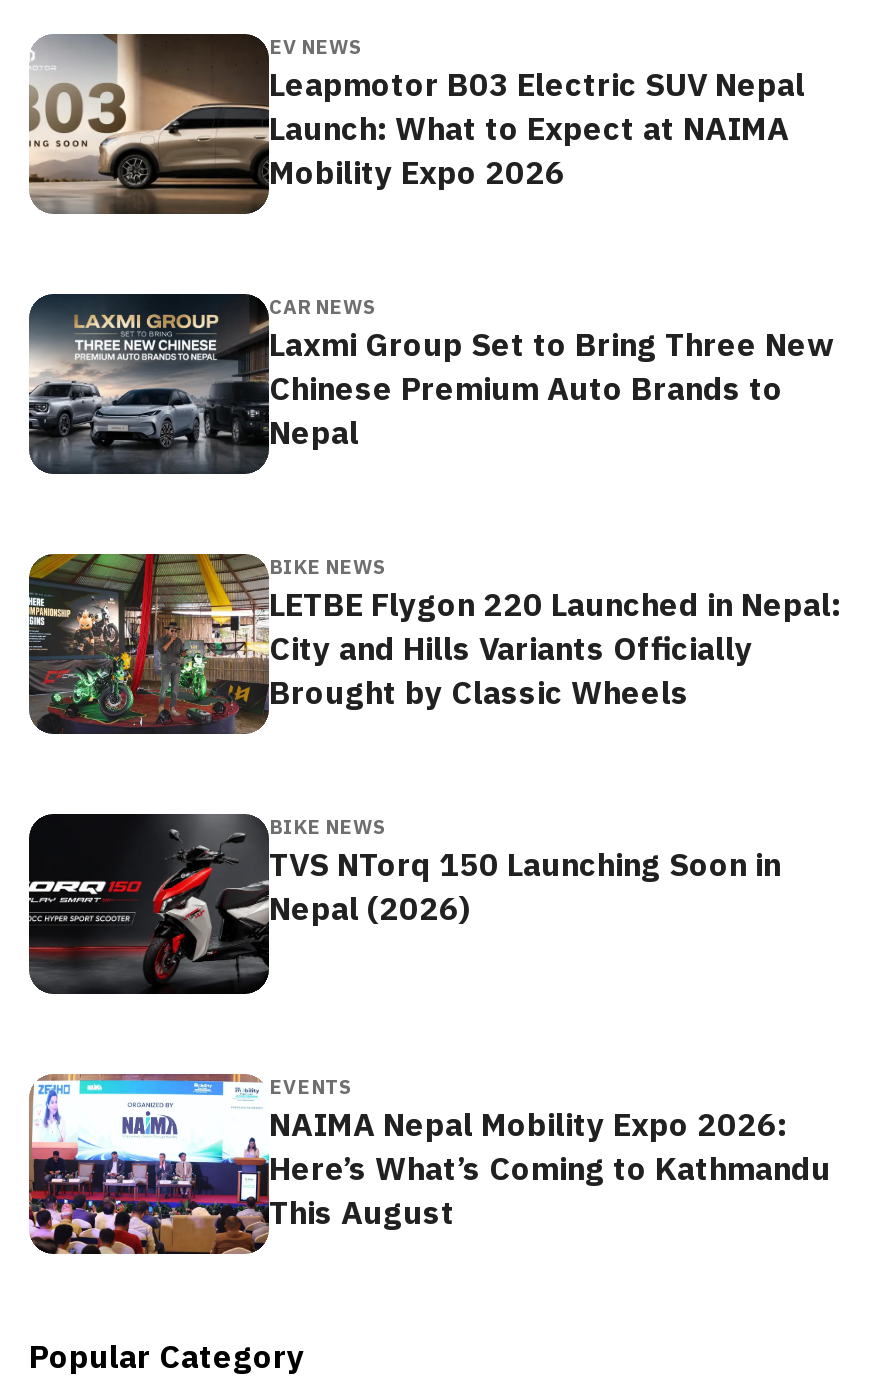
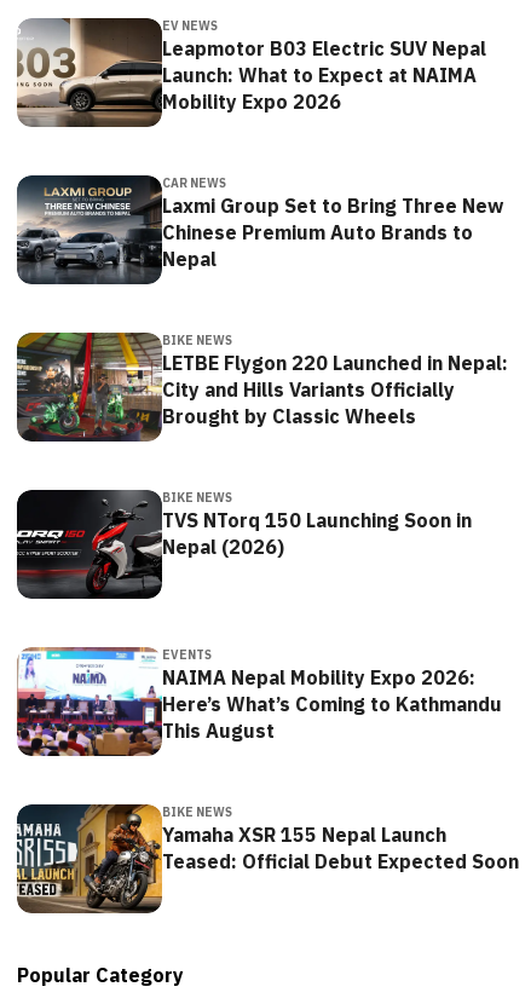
none -> [16,803,519,914] [image] | BIKE NEWS | Yamaha XSR 155 Nepal Launch | Teased: Official Debut Expected Soon

